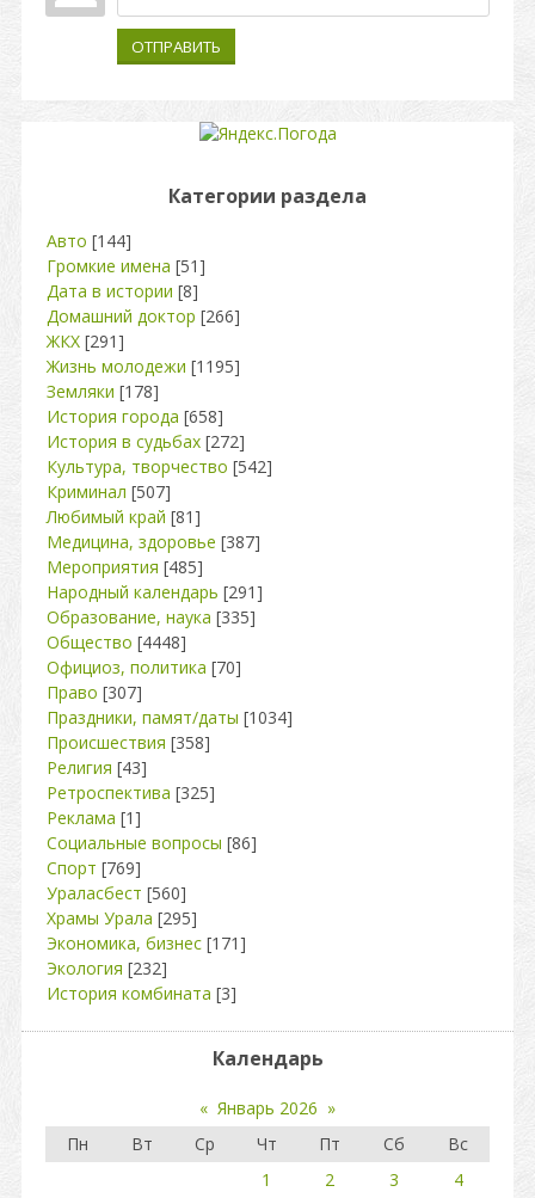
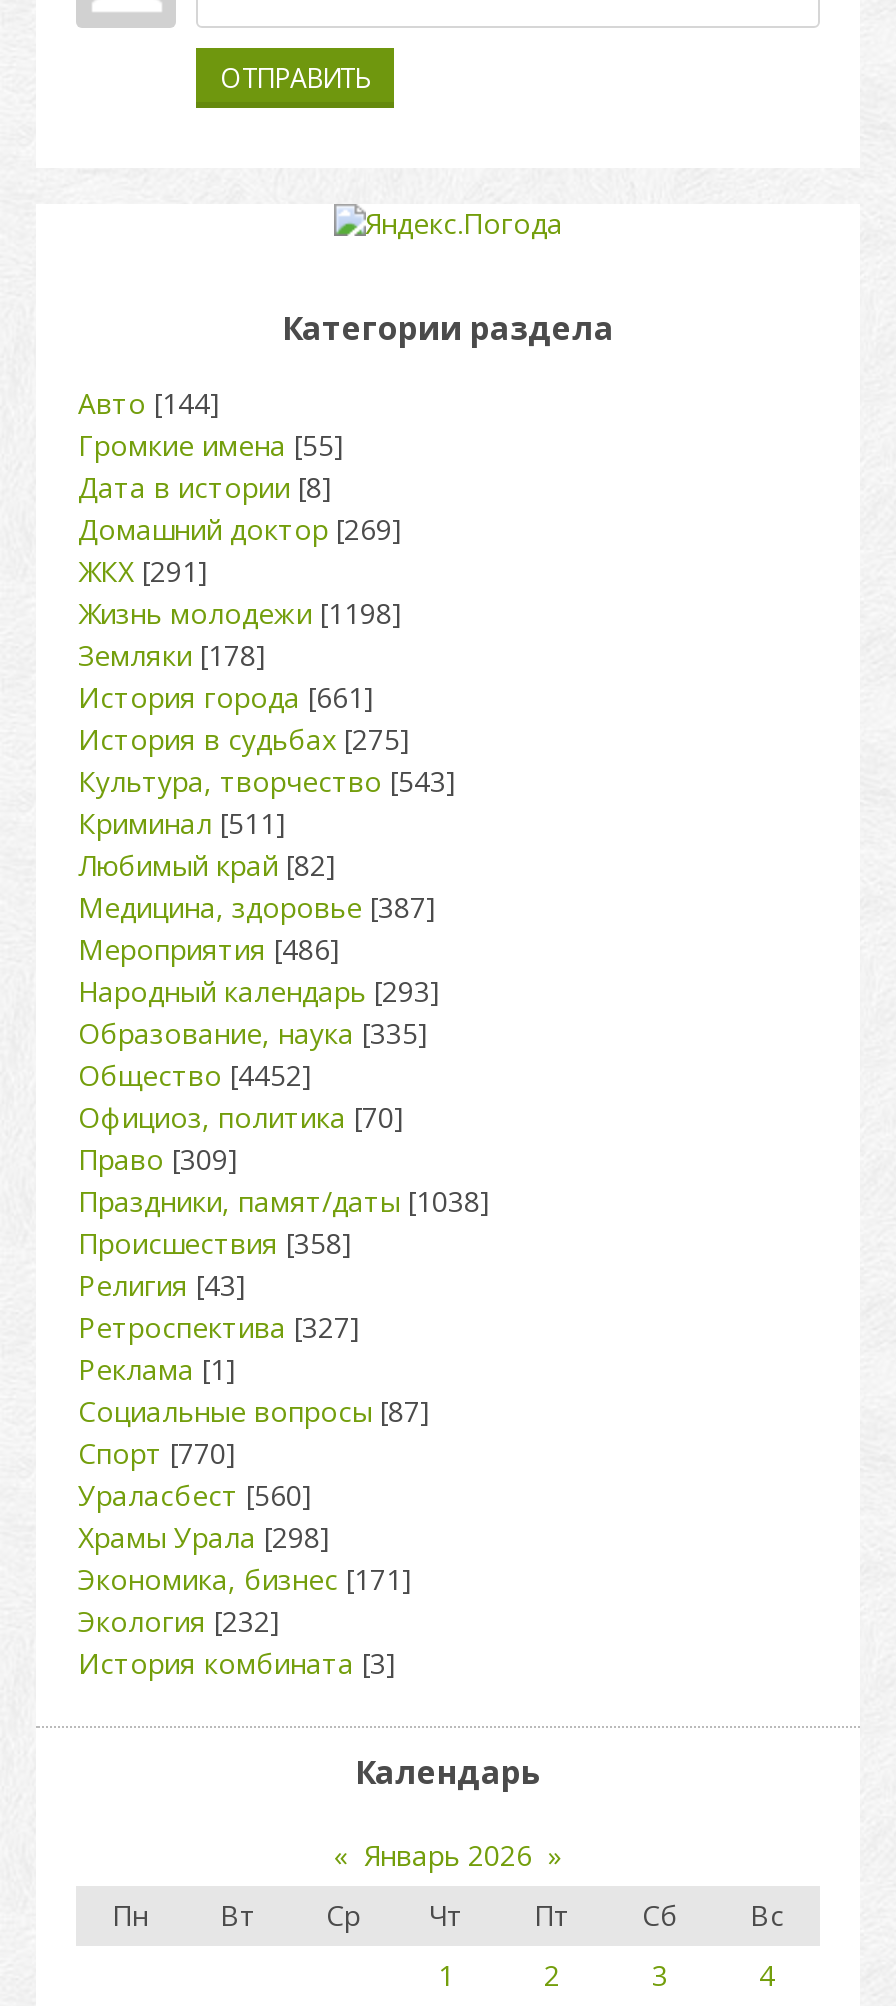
[47,254,205,277] Громкие имена [51] -> [78,426,344,464] Громкие имена [55]
[47,305,240,327] Домашний доктор [266] -> [78,510,402,548] Домашний доктор [269]
[47,355,240,377] Жизнь молодежи [1195] -> [78,594,402,632] Жизнь молодежи [1198]
[47,405,223,428] История города [658] -> [78,678,374,716] История города [661]
[47,430,245,453] История в судьбах [272] -> [78,720,410,758] История в судьбах [275]
[47,455,272,478] Культура, творчество [542] -> [78,762,456,800] Культура, творчество [543]
[47,480,171,503] Криминал [507] -> [78,804,286,842] Криминал [511]
[47,505,201,528] Любимый край [81] -> [78,846,336,884] Любимый край [82]
[47,555,203,578] Мероприятия [485] -> [78,930,340,968] Мероприятия [486]
[47,580,263,603] Народный календарь [291] -> [78,972,440,1010] Народный календарь [293]
[47,631,186,653] Общество [4448] -> [78,1056,312,1094] Общество [4452]
[47,681,142,704] Право [307] -> [78,1140,238,1178] Право [309]
[47,706,293,729] Праздники, памят/даты [1034] -> [78,1182,490,1220] Праздники, памят/даты [1038]
[47,781,215,804] Ретроспектива [325] -> [78,1308,360,1346] Ретроспектива [327]
[47,831,257,854] Социальные вопросы [86] -> [78,1392,430,1430] Социальные вопросы [87]
[47,856,141,879] Спорт [769] -> [78,1434,236,1472] Спорт [770]
[47,907,197,929] Храмы Урала [295] -> [78,1518,330,1556] Храмы Урала [298]

